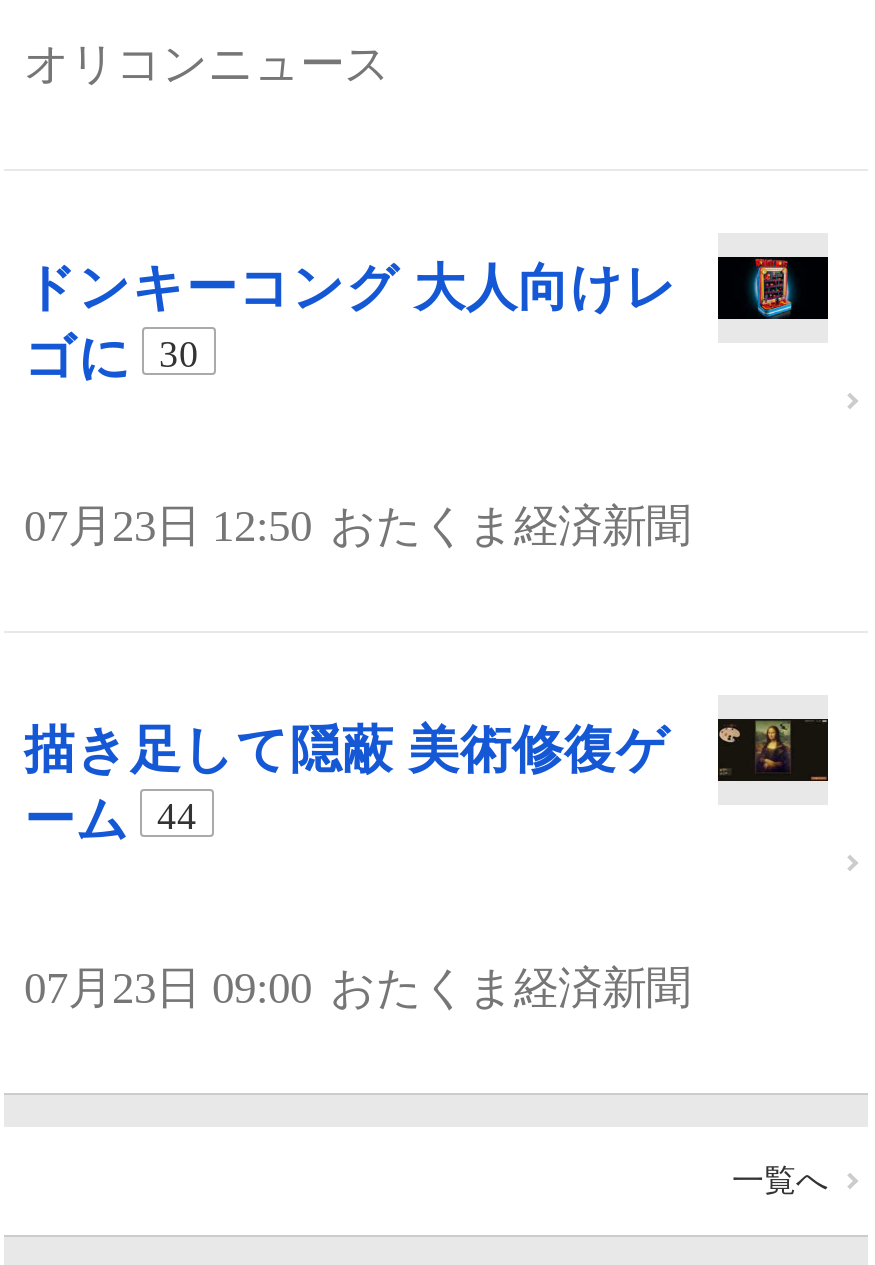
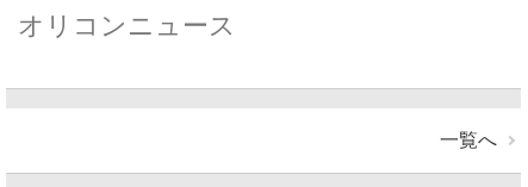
[24,253,830,387] [image] | ドンキーコング 大人向けレ | ゴに | 30 -> none
[24,501,690,551] 07月23日 12:50 おたくま経済新聞 -> none
[24,717,830,849] [image] | 描き足して隠蔽 美術修復ゲ | ーム | 44 -> none
[24,963,690,1013] 07月23日 09:00 おたくま経済新聞 -> none

